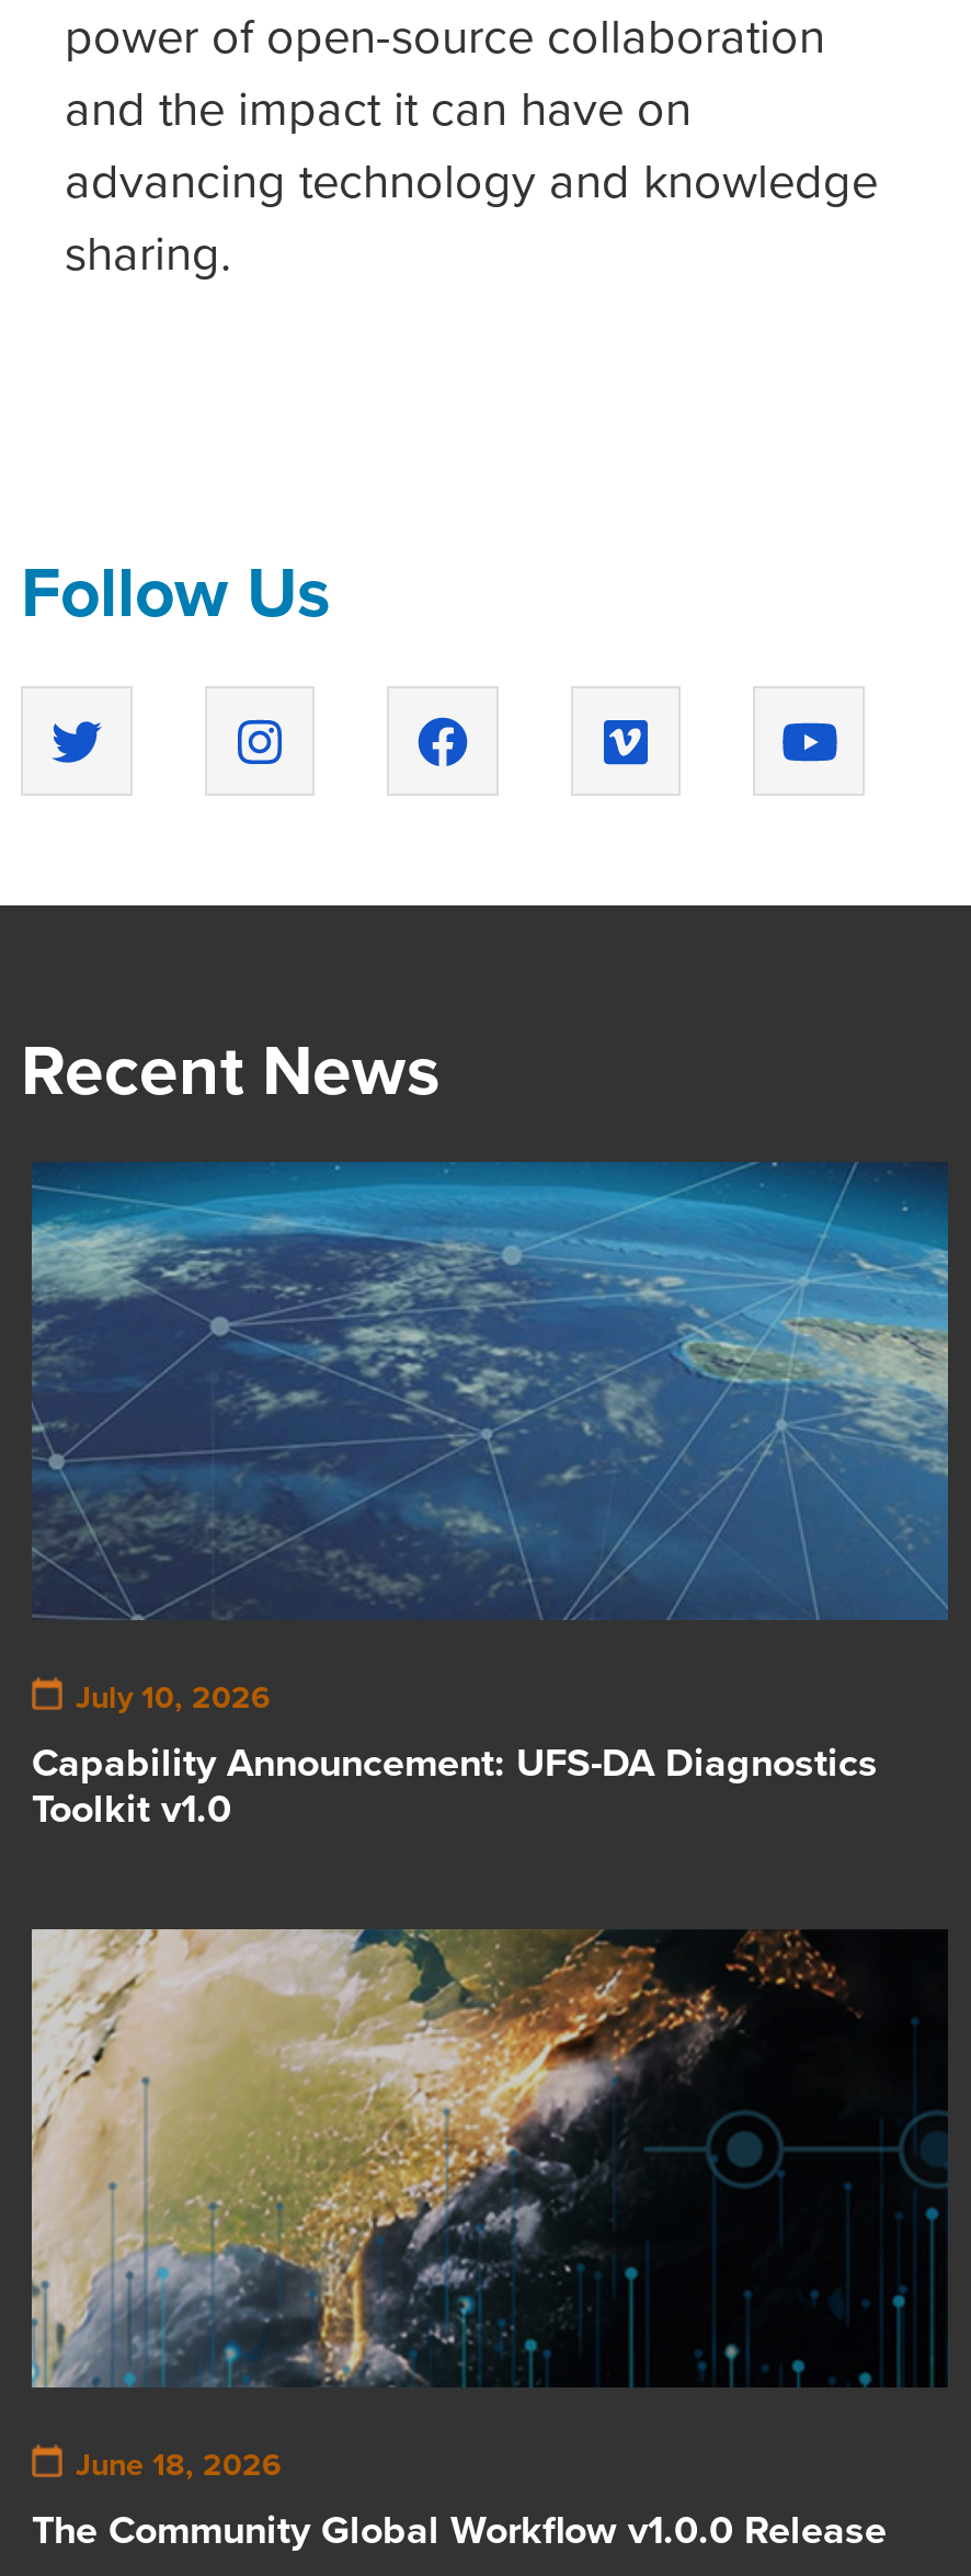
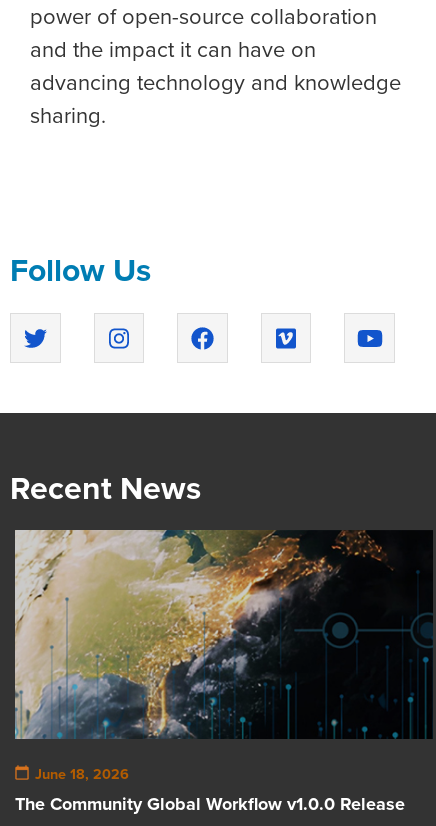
[32,1162,950,1717] [image] | July 10, 2026 -> none
[32,1739,878,1833] Capability Announcement: UFS-DA Diagnostics | Toolkit v1.0 -> none

